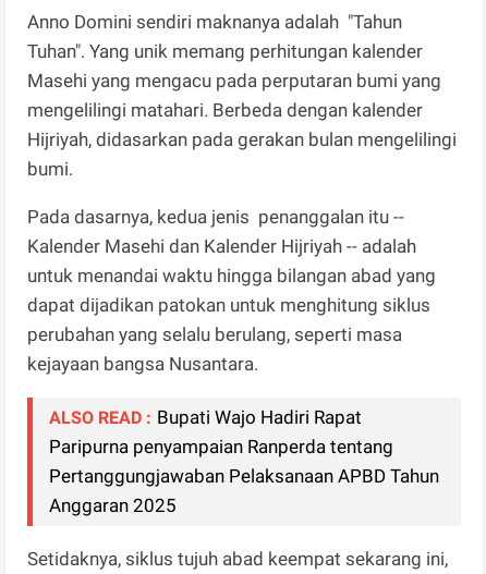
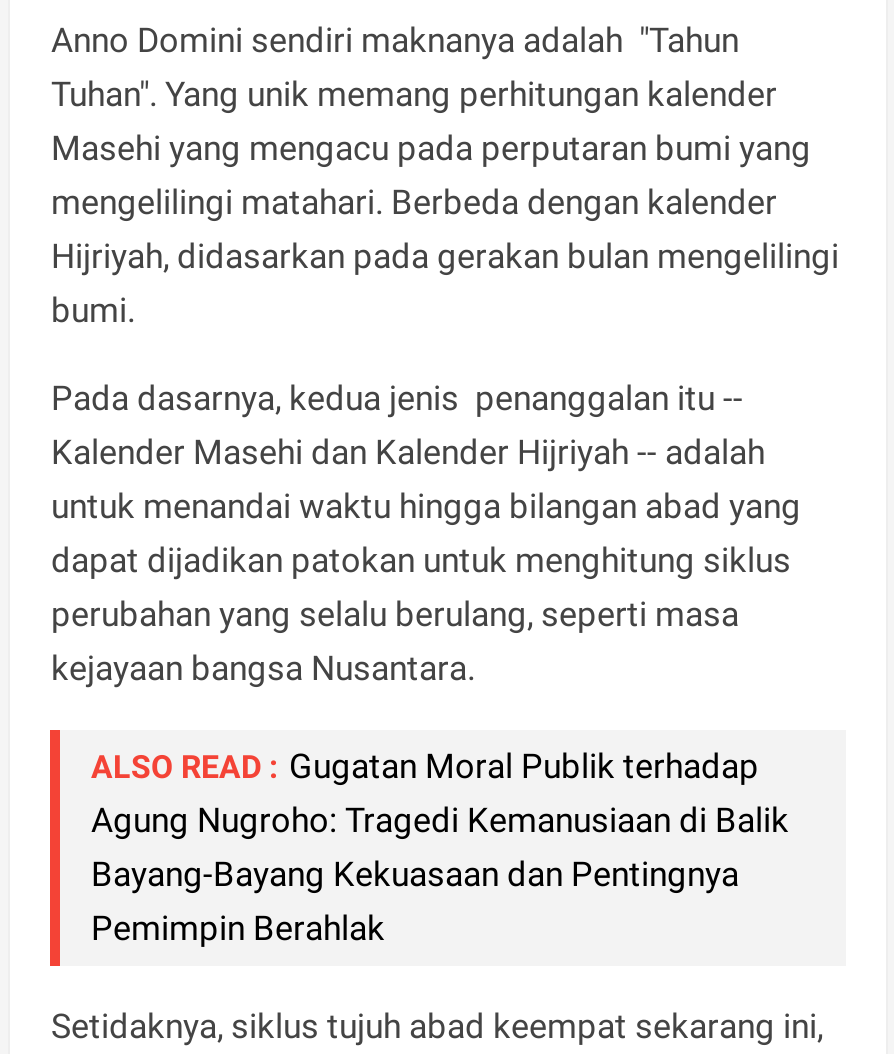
[50,406,440,516] ALSO READ : Bupati Wajo Hadiri Rapat | Paripurna penyampaian Ranperda tentang | Pertanggungjawaban Pelaksanaan APBD Tahun | Anggaran 2025 -> [91,746,789,948] ALSO READ : Gugatan Moral Publik terhadap | Agung Nugroho: Tragedi Kemanusiaan di Balik | Bayang-Bayang Kekuasaan dan Pentingnya | Pemimpin Berahlak

